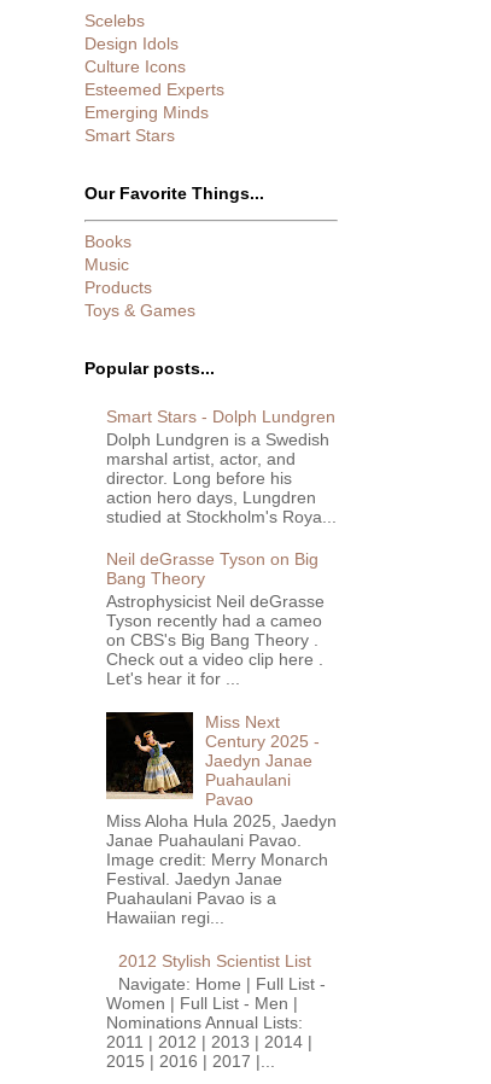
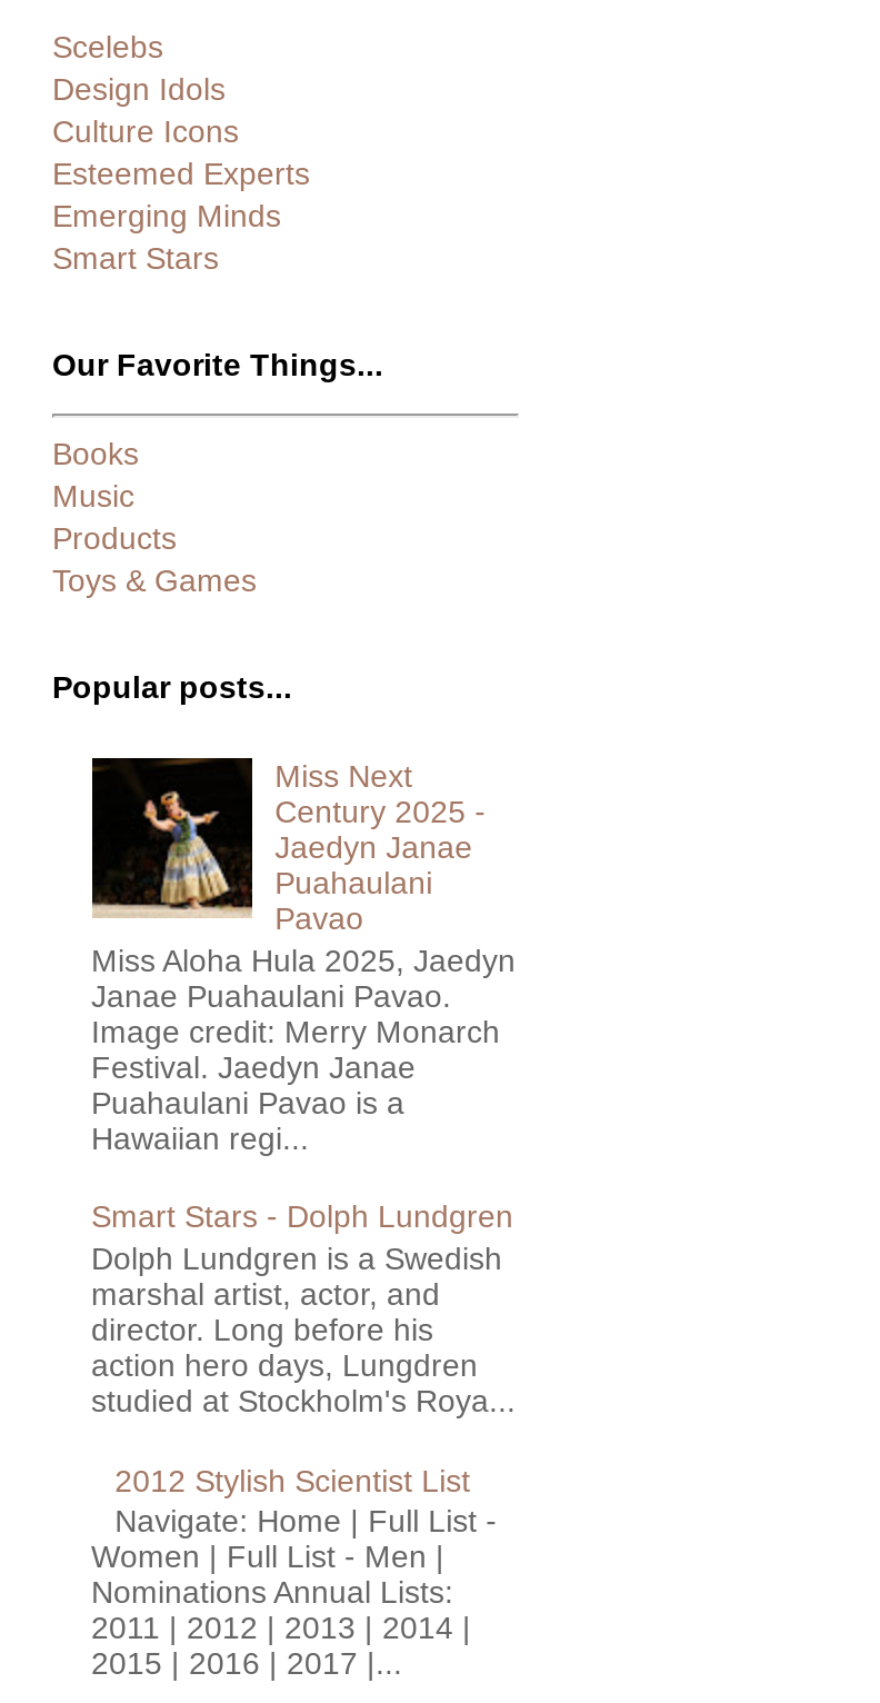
moved [106,407,336,526] -> [91,1199,516,1418]: Smart Stars - Dolph Lundgren | Dolph Lundgren is a Swedish | marshal artist, actor, and | director. Long before his | action hero days, Lungdren | studied at Stockholm's Roya...
[106,549,324,688] Neil deGrasse Tyson on Big | Bang Theory | Astrophysicist Neil deGrasse | Tyson recently had a cameo | on CBS's Big Bang Theory . | Check out a video clip here . | Let's hear it for ... -> none
moved [106,712,336,928] -> [91,758,516,1155]: [image] | Miss Next | Century 2025 - | ... | Puahaulani Pavao is a | Hawaiian regi...

